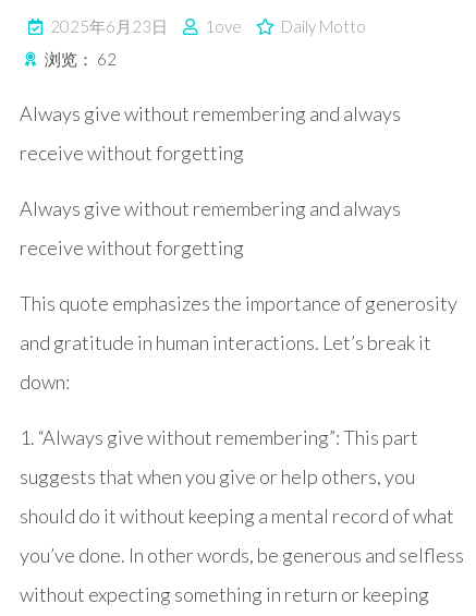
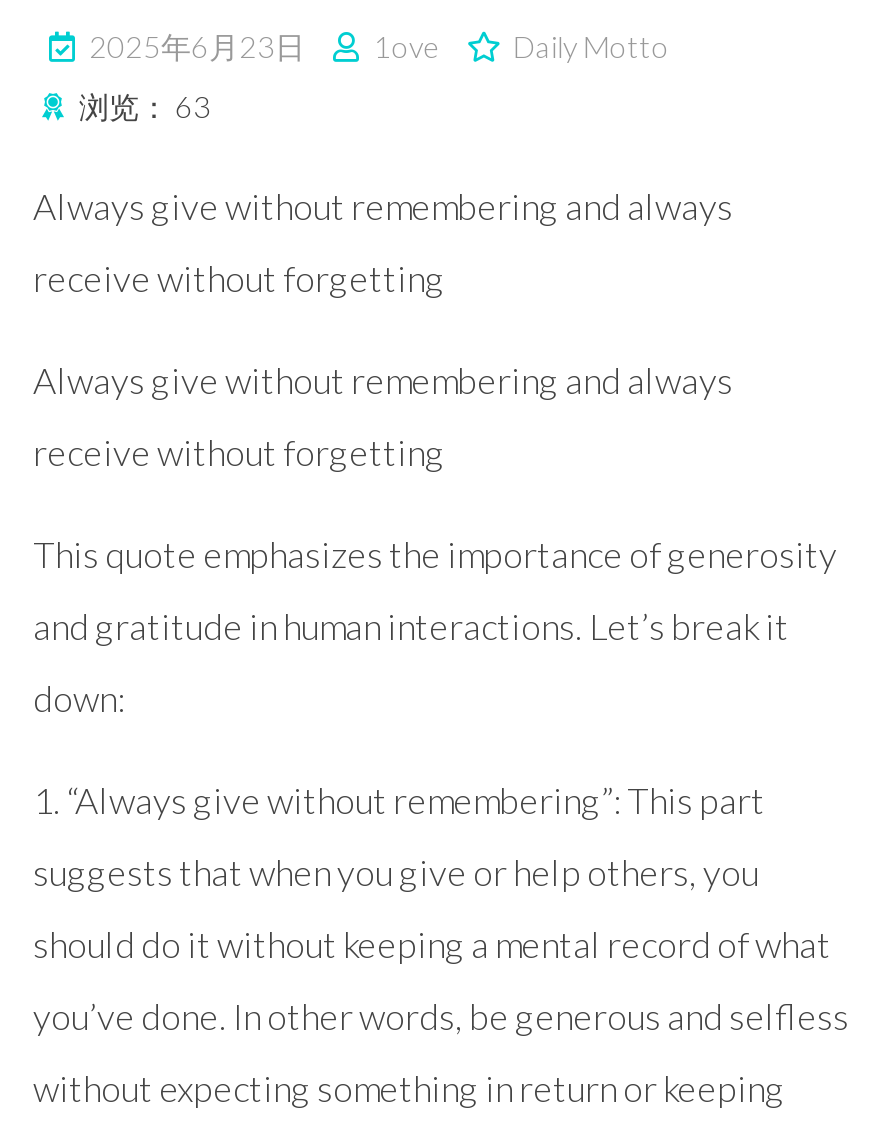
[45,49,117,69] 浏览：62 -> [79,88,211,124] 浏览：63

